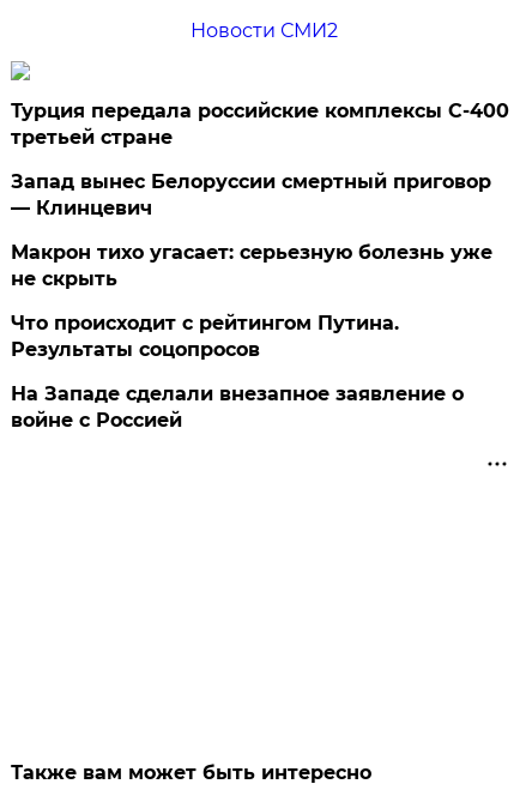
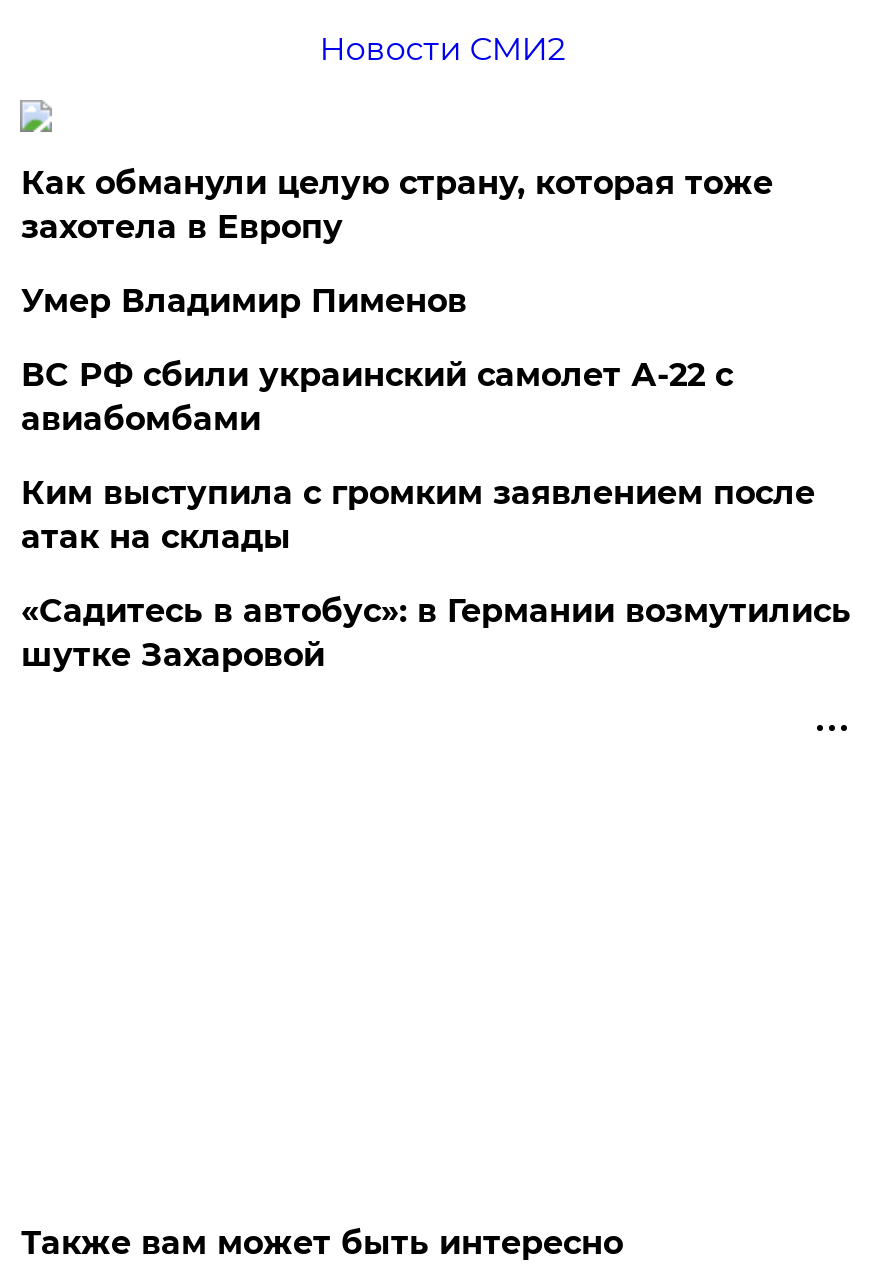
[11,99,510,148] Турция передала российские комплексы С-400 | третьей стране -> [21,165,773,247] Как обманули целую страну, которая тоже | захотела в Европу
[11,170,492,219] Запад вынес Белоруссии смертный приговор | — Клинцевич -> [21,283,467,321] Умер Владимир Пименов
[11,241,493,290] Макрон тихо угасает: серьезную болезнь уже | не скрыть -> [21,357,733,439] ВС РФ сбили украинский самолет А-22 с | авиабомбами
[11,311,399,361] Что происходит с рейтингом Путина. | Результаты соцопросов -> [21,475,815,557] Ким выступила с громким заявлением после | атак на склады
[11,382,464,431] На Западе сделали внезапное заявление о | войне с Россией -> [21,593,851,675] «Садитесь в автобус»: в Германии возмутились | шутке Захаровой

